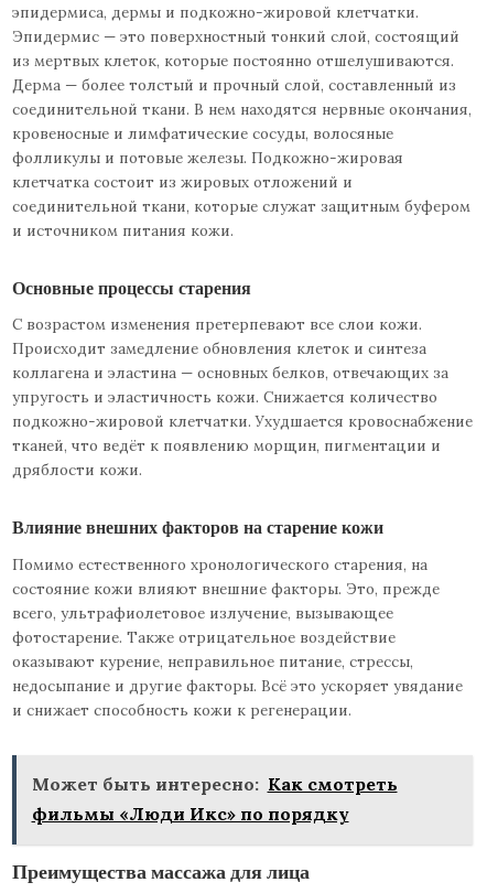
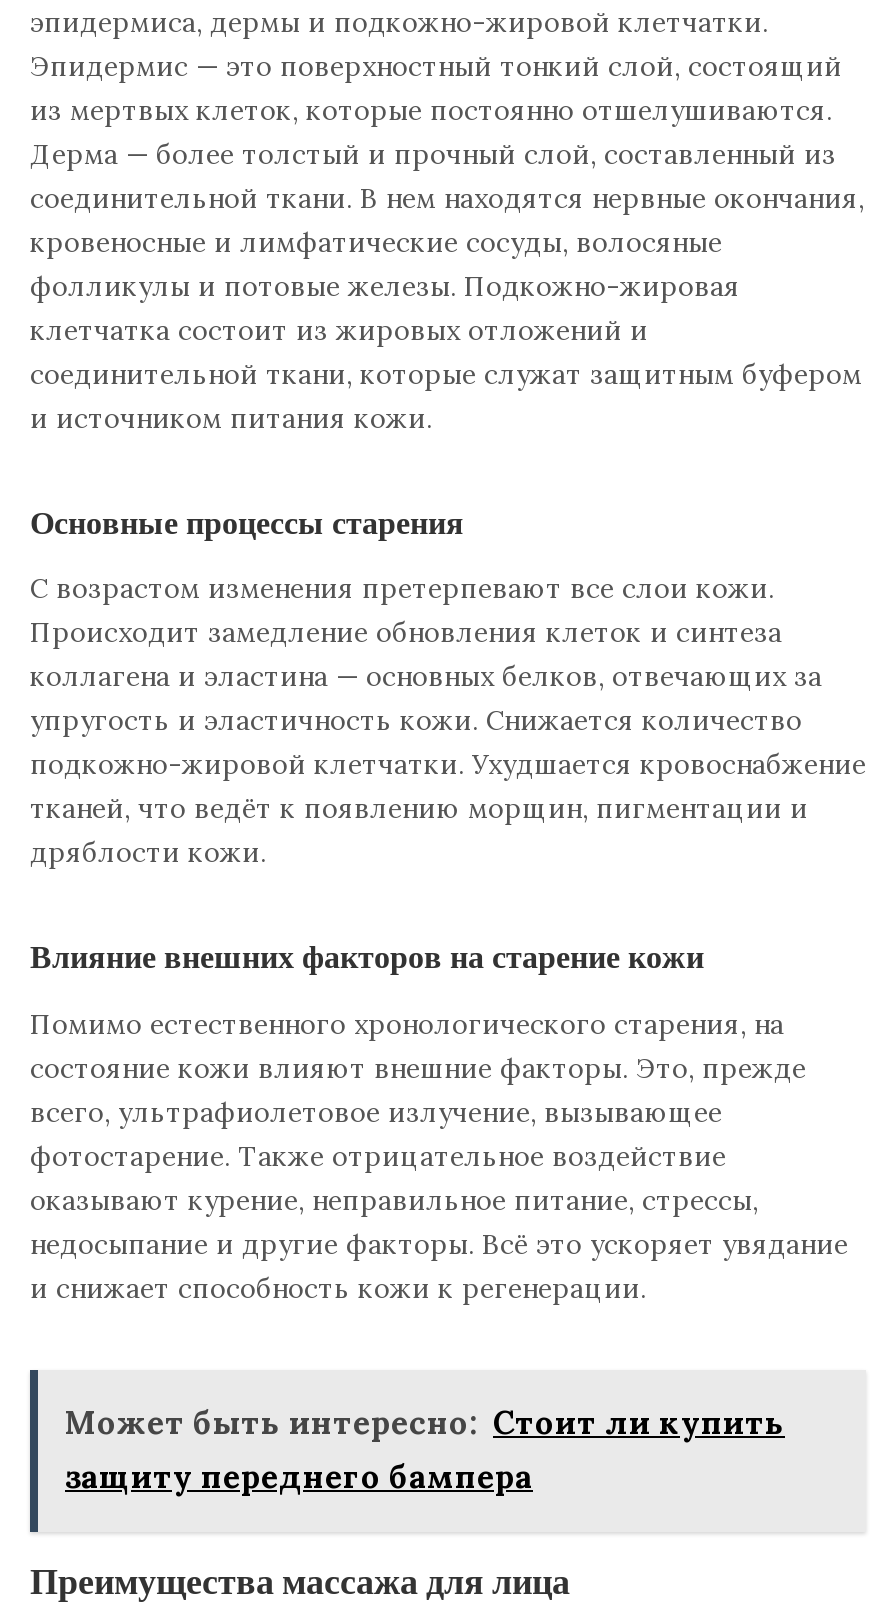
[31,773,397,825] Может быть интересно: Как смотреть | фильмы «Люди Икс» по порядку -> [65,1402,785,1496] Может быть интересно: Стоит ли купить | защиту переднего бампера

